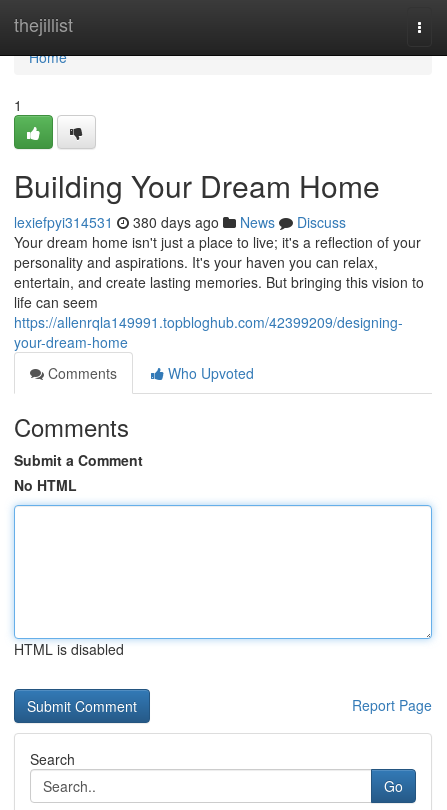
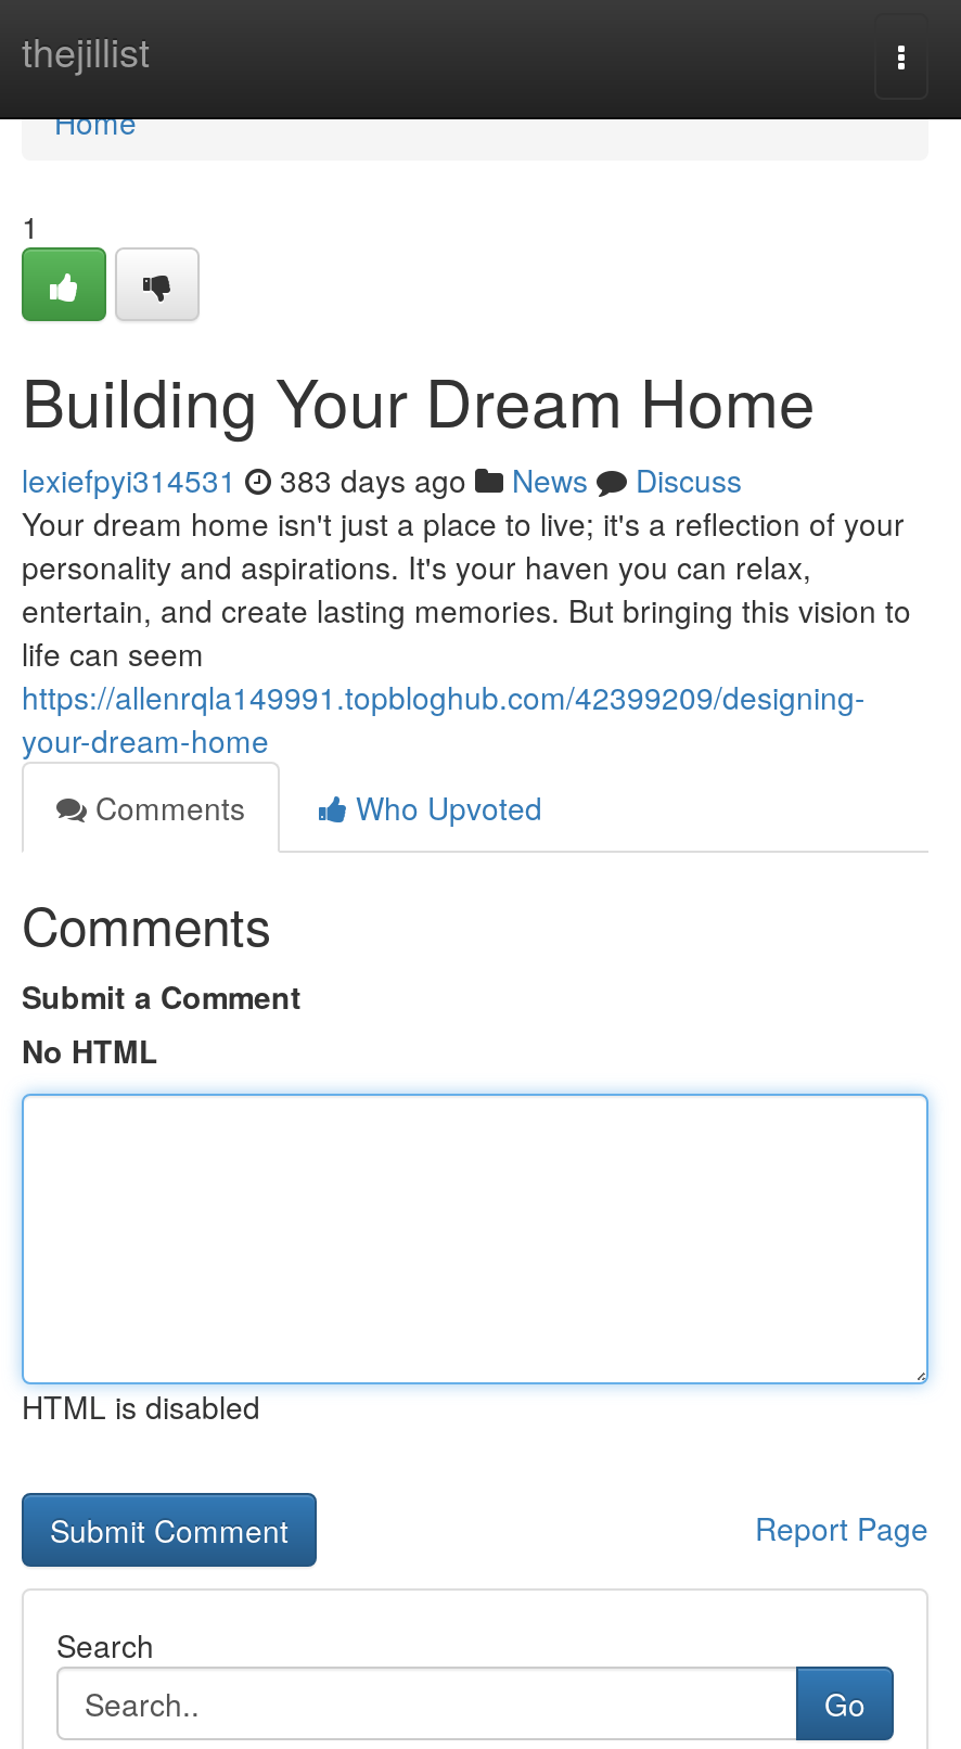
[14,212,346,232] lexiefpyi314531 380 days ago News Discuss -> [22,458,742,501] lexiefpyi314531 383 days ago News Discuss

